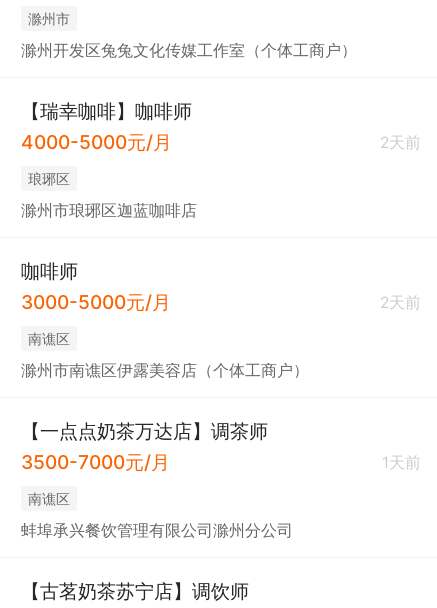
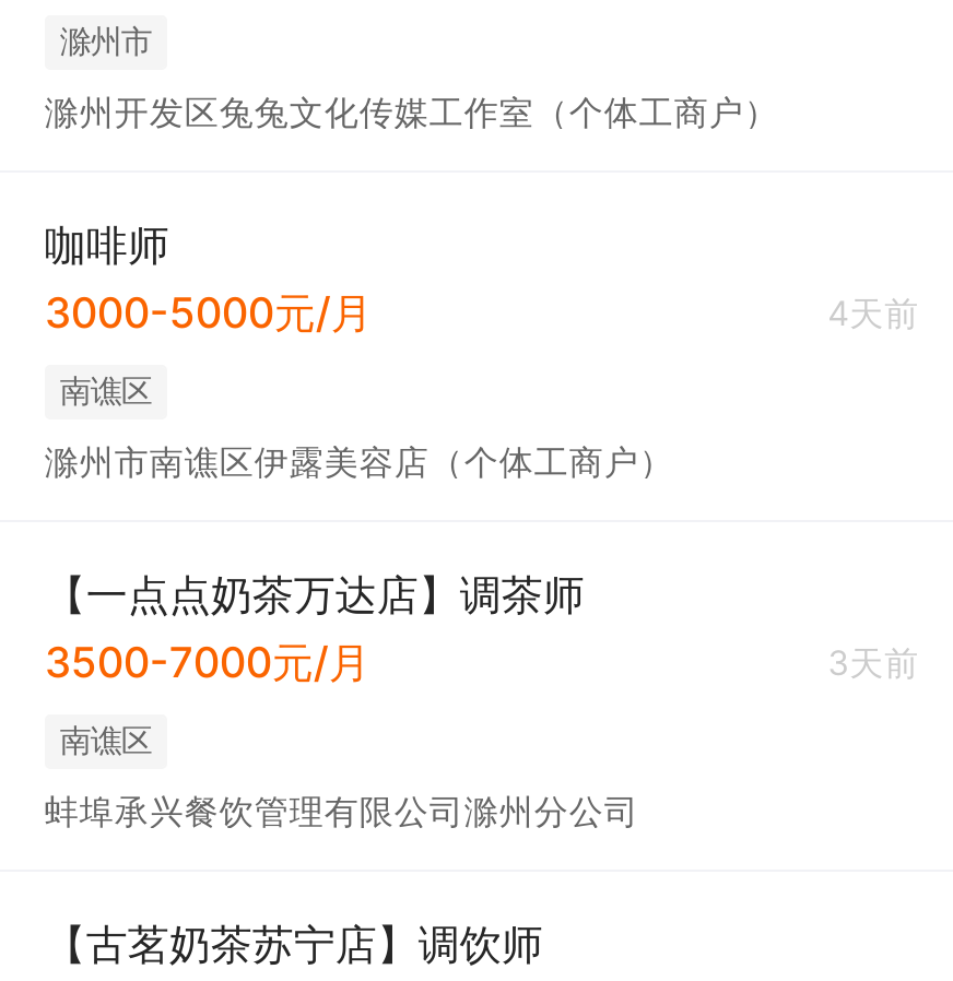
[21,99,421,220] 【瑞幸咖啡】咖啡师 | 4000-5000元/月 | 2天前 | 琅琊区 | 滁州市琅琊区迦蓝咖啡店 -> none
[380,293,421,312] 2天前 -> [828,292,919,334] 4天前
[382,453,421,472] 1天前 -> [828,642,919,683] 3天前

